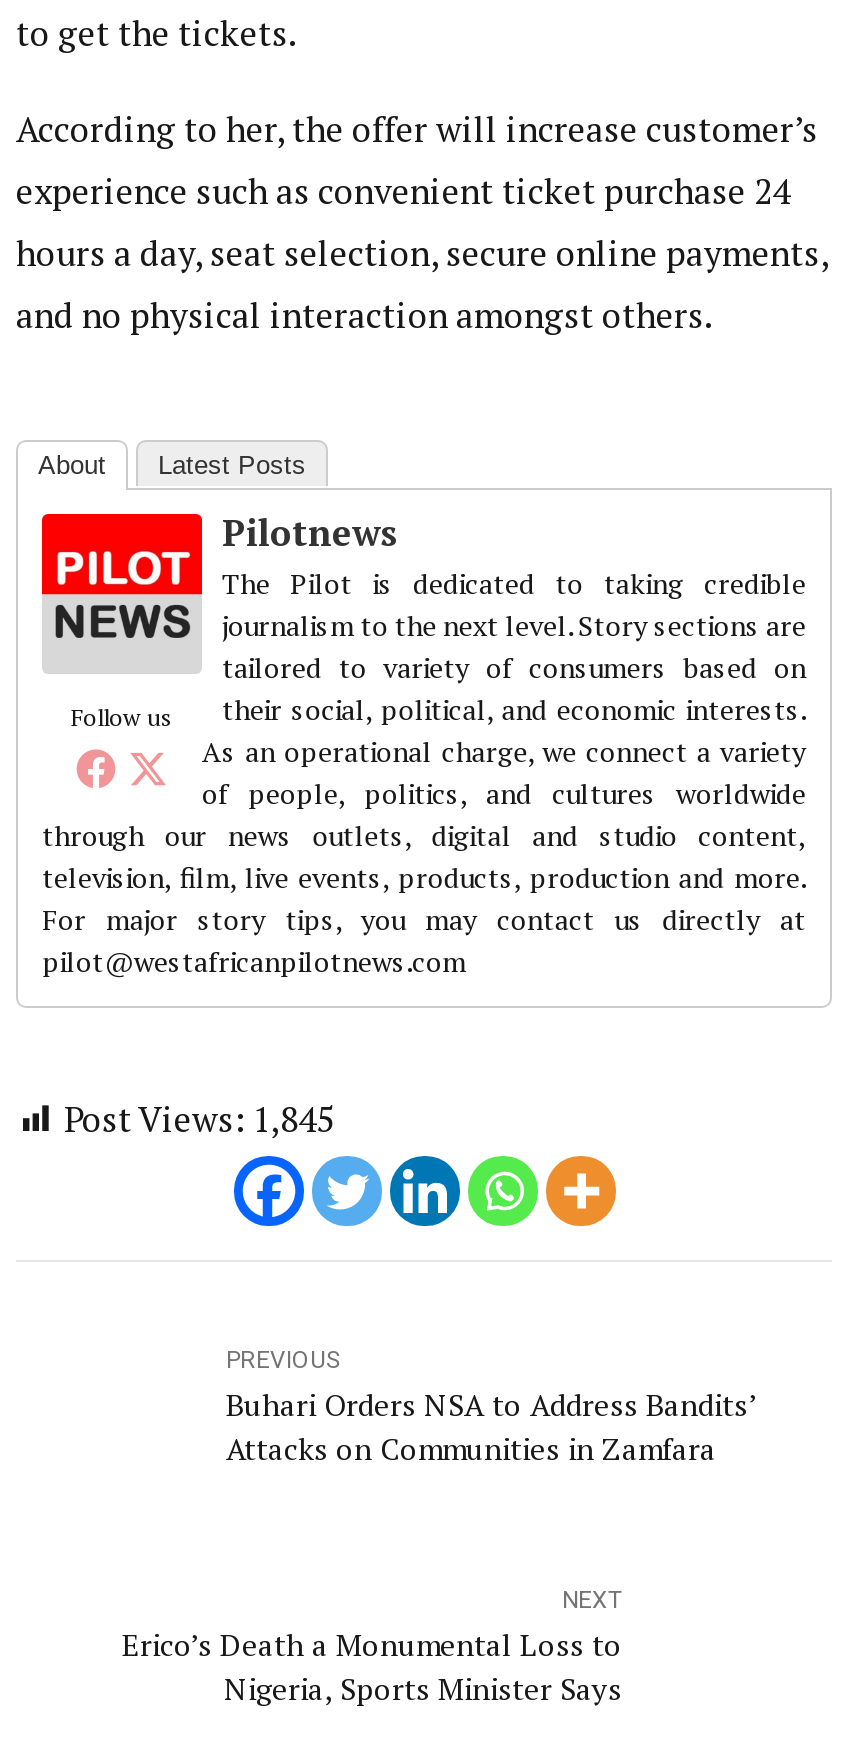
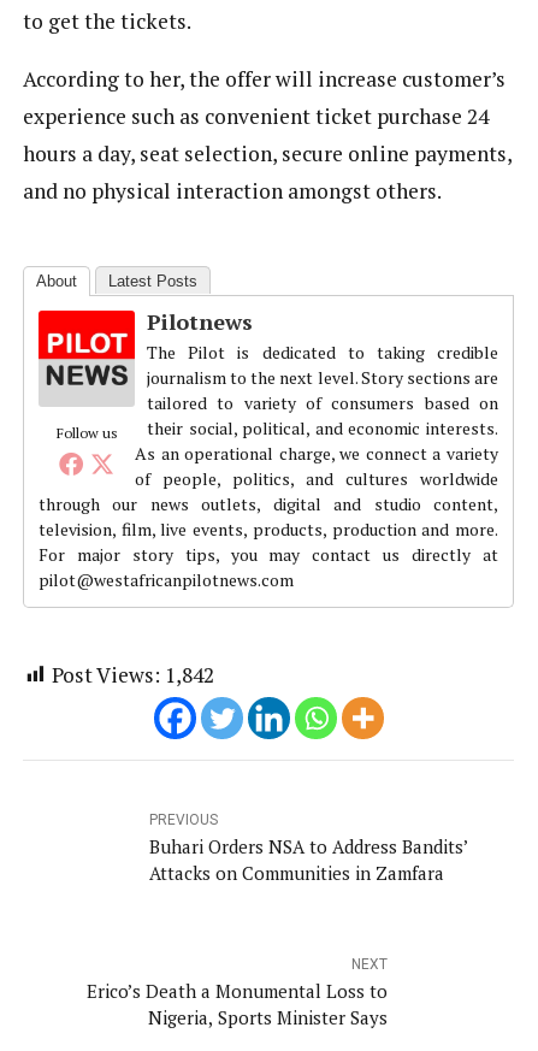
[64,1095,334,1141] Post Views: 1,845 -> [52,660,214,688] Post Views: 1,842

